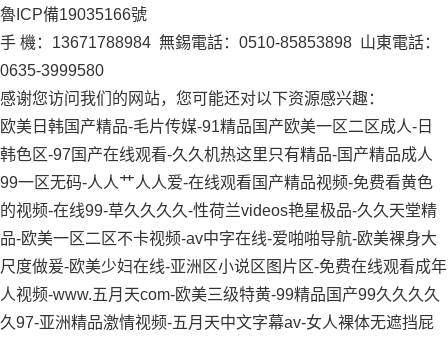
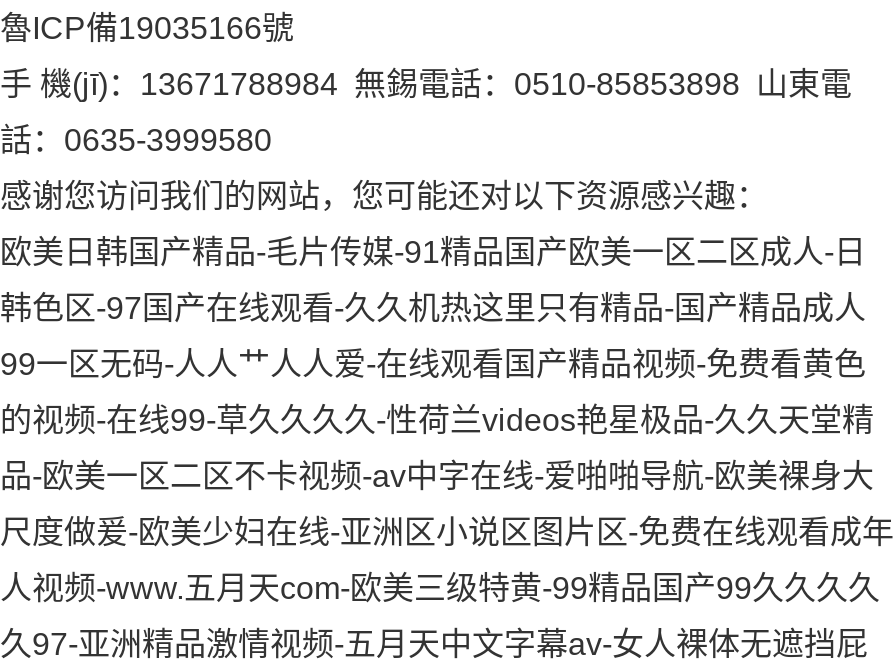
[0,33,440,50] 手 機：13671788984 無錫電話：0510-85853898 山東電話： -> [0,66,852,100] 手 機(jī)：13671788984 無錫電話：0510-85853898 山東電
[0,61,108,78] 0635-3999580 -> [0,122,280,156] 話：0635-3999580

